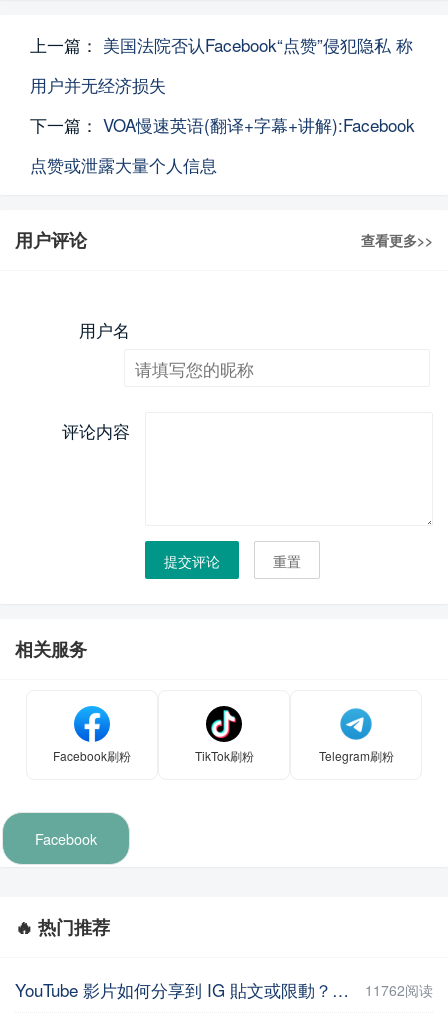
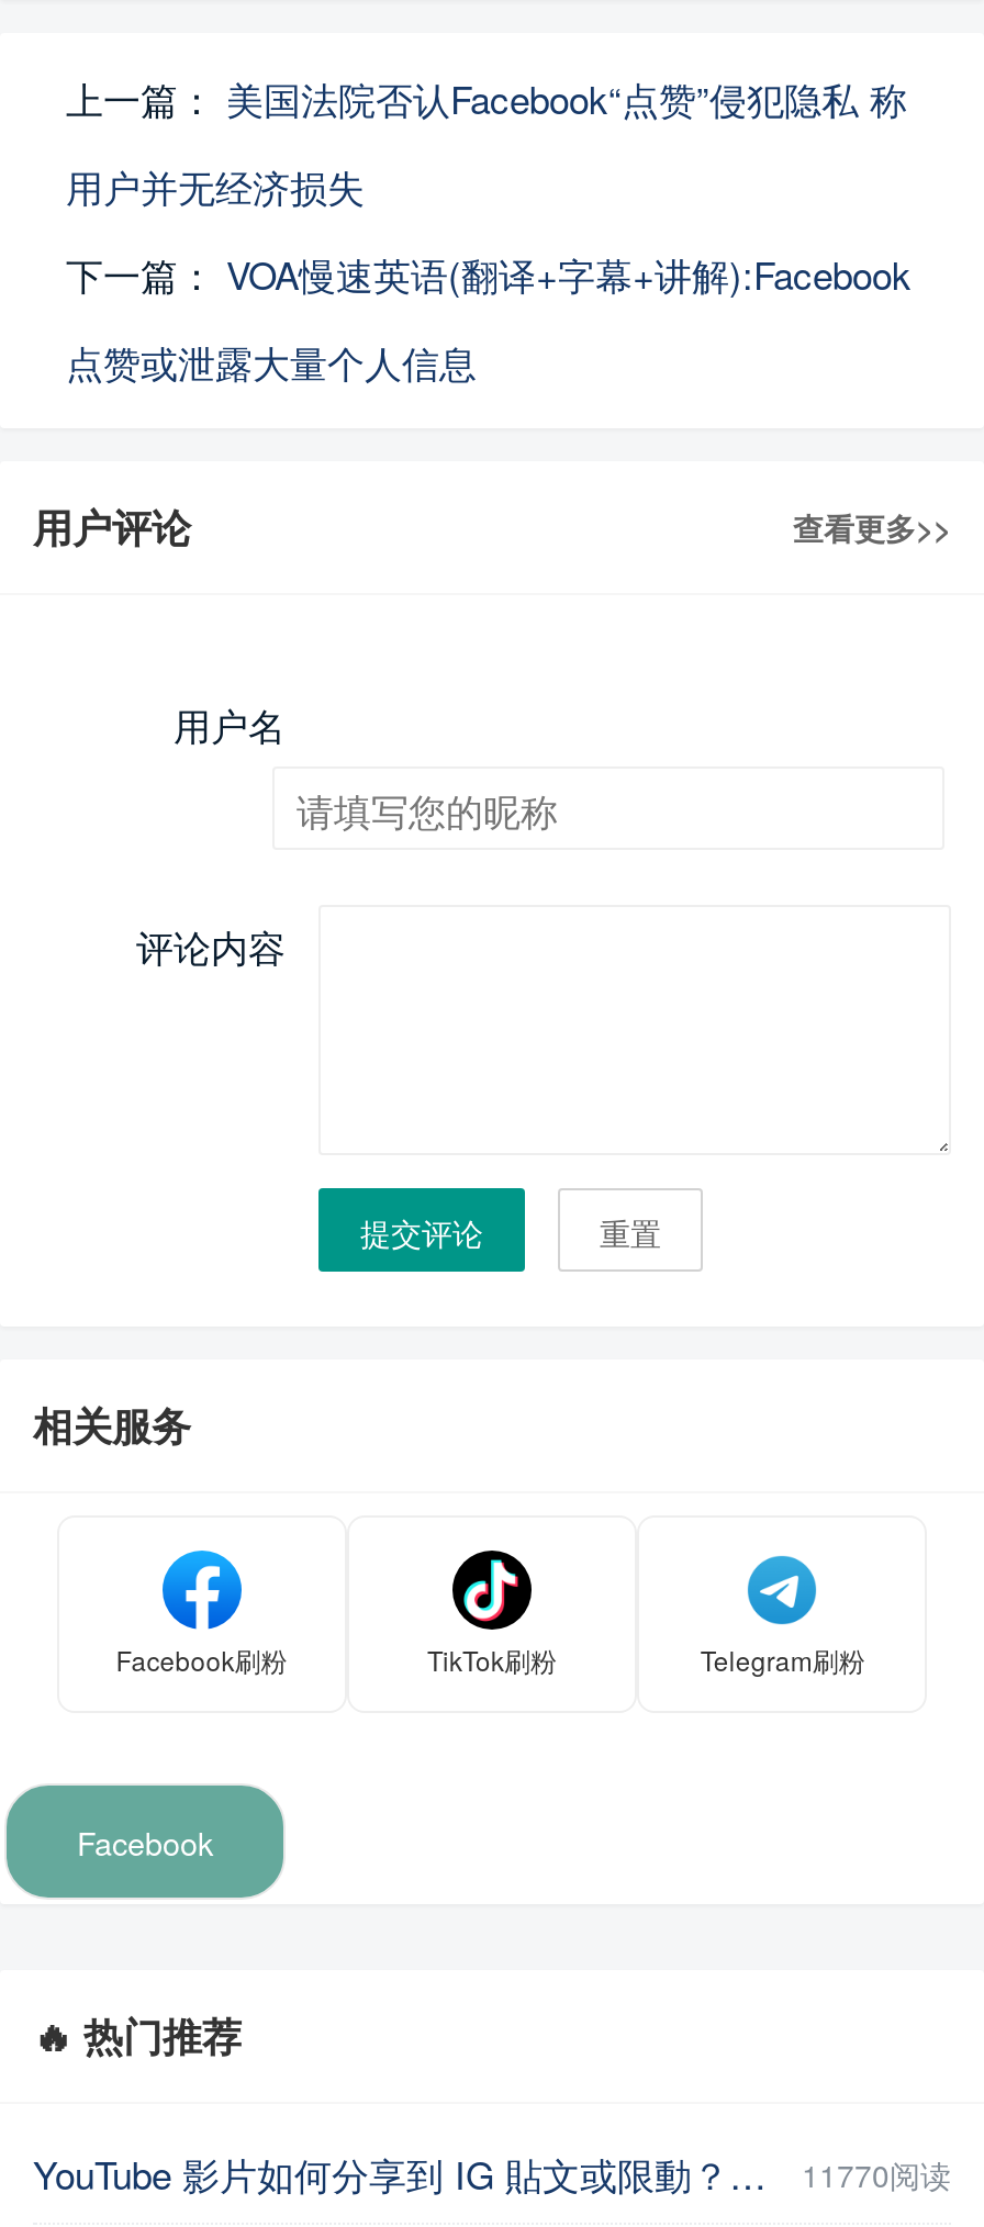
[365,980,433,1000] 11762阅读 -> [802,2153,951,2197] 11770阅读

